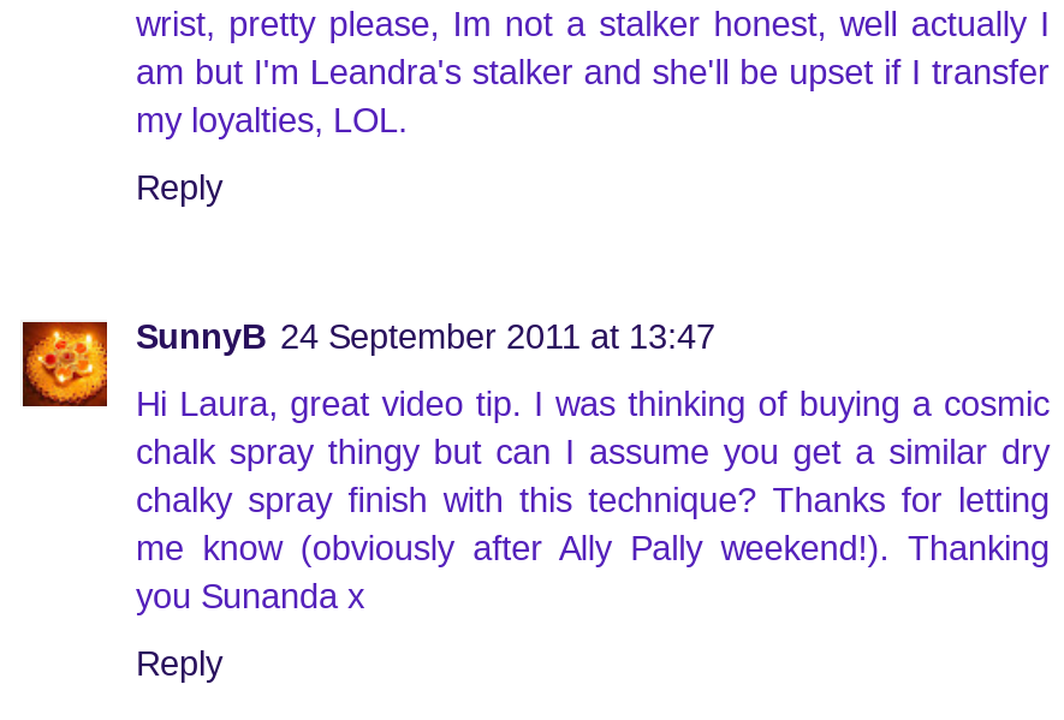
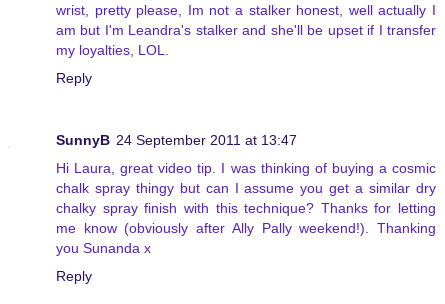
[18,317,109,409] [image] -> none

